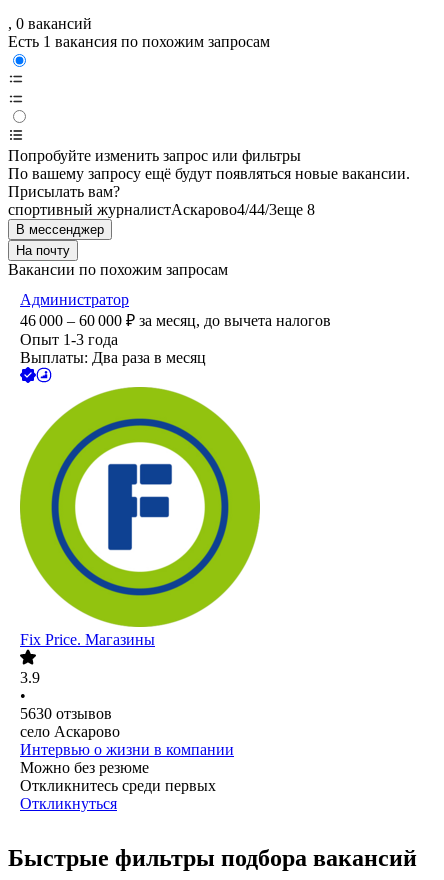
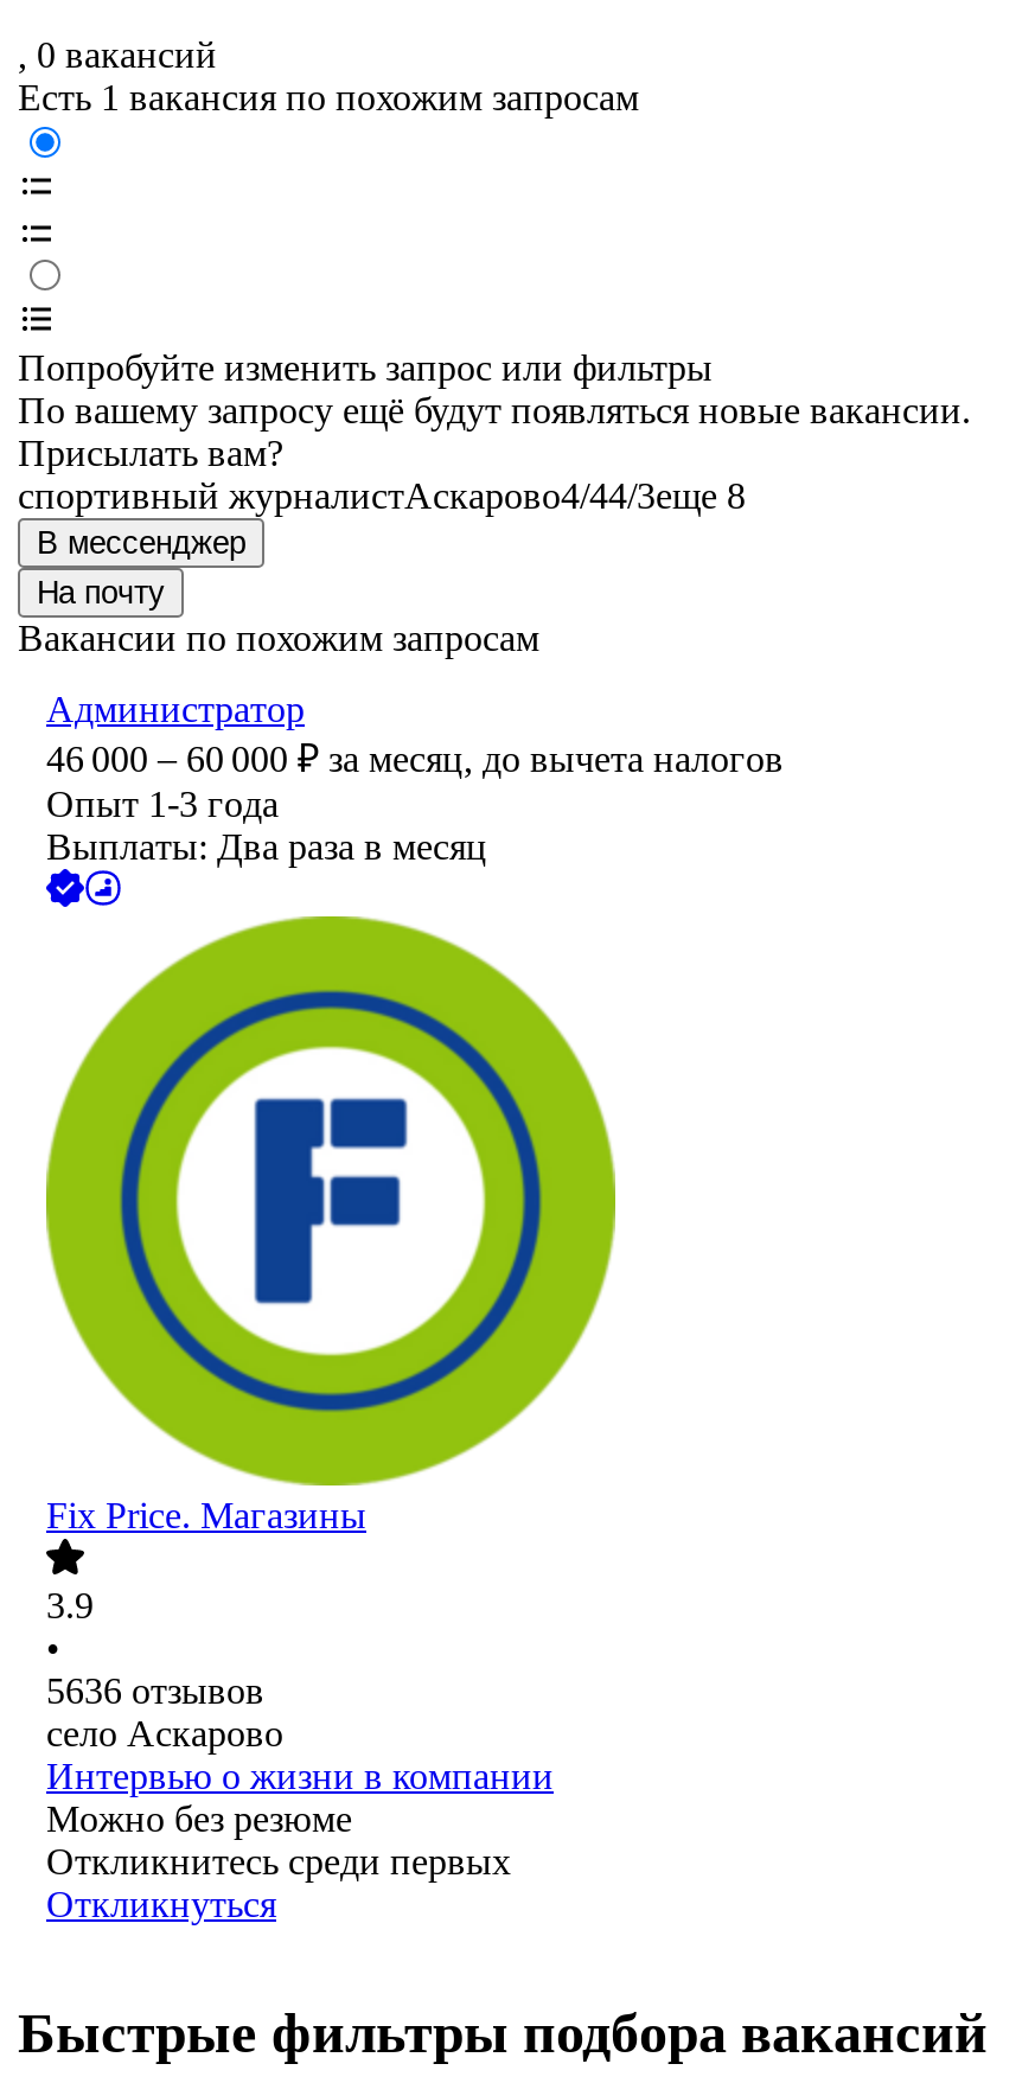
[20,705,112,722] 5630 отзывов -> [46,1672,264,1712] 5636 отзывов

